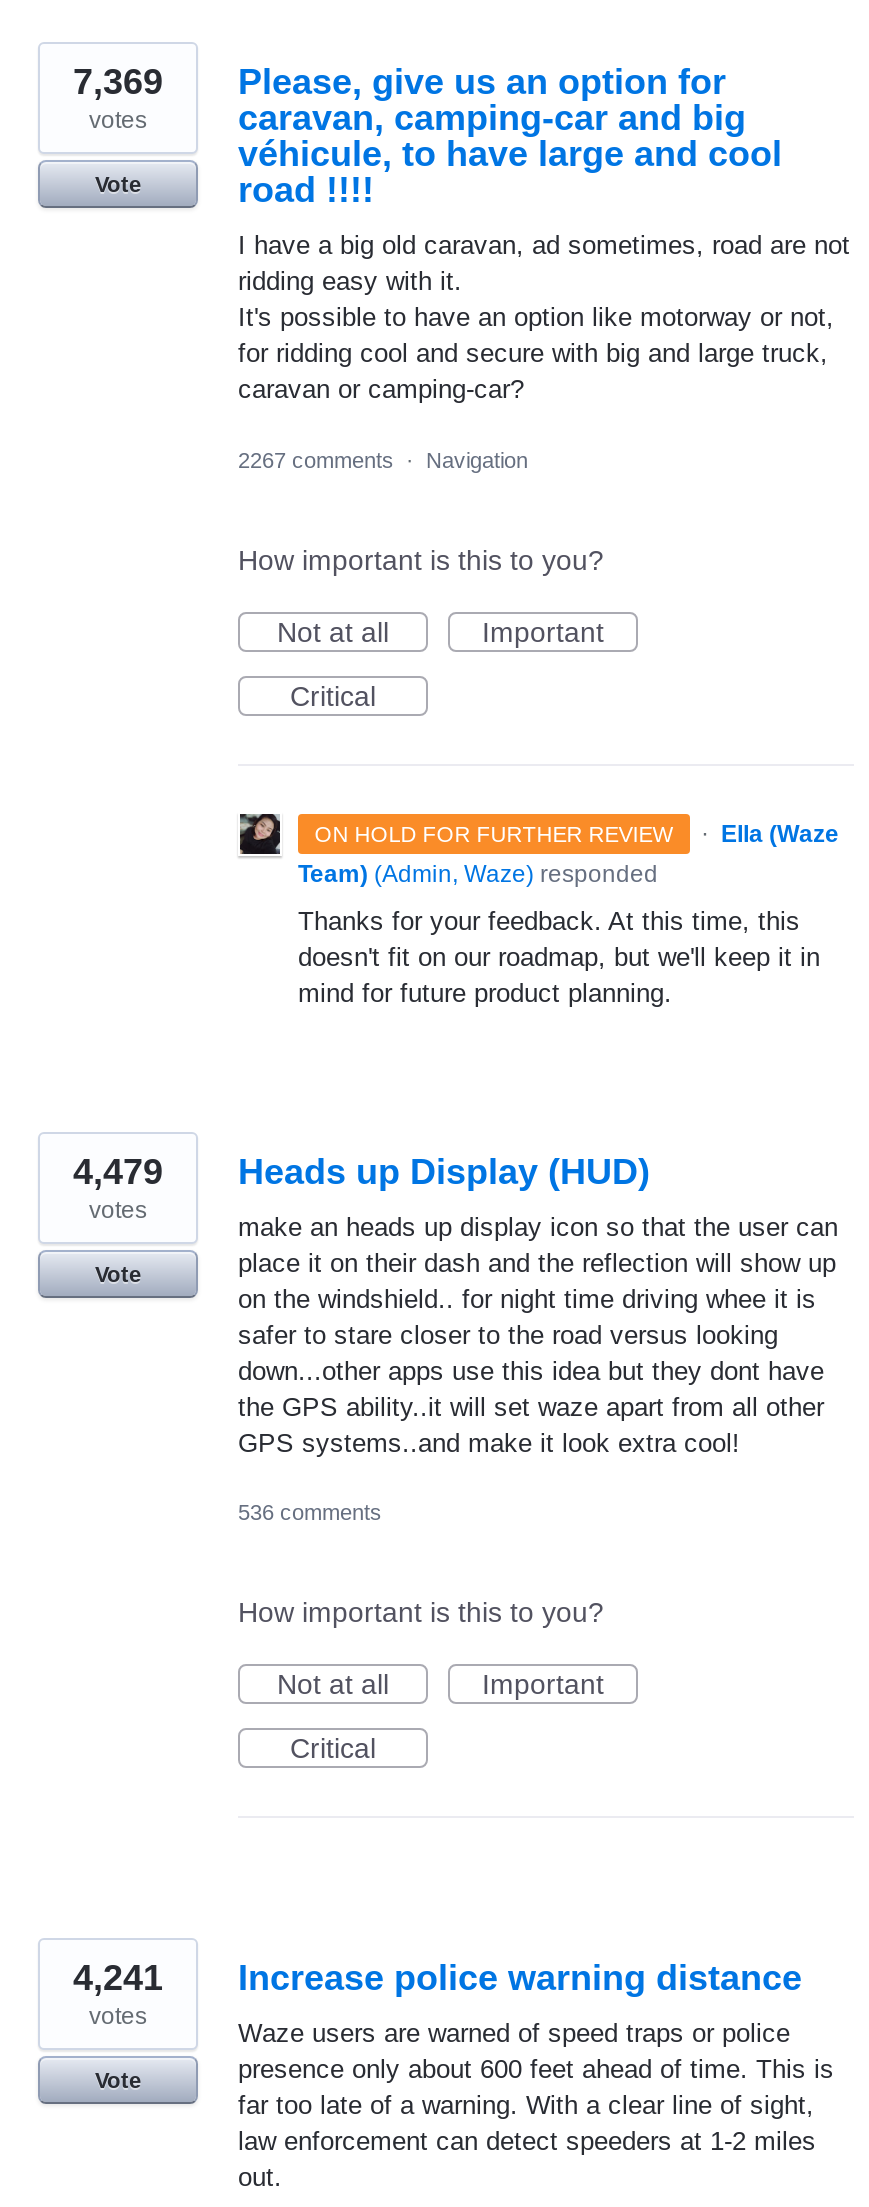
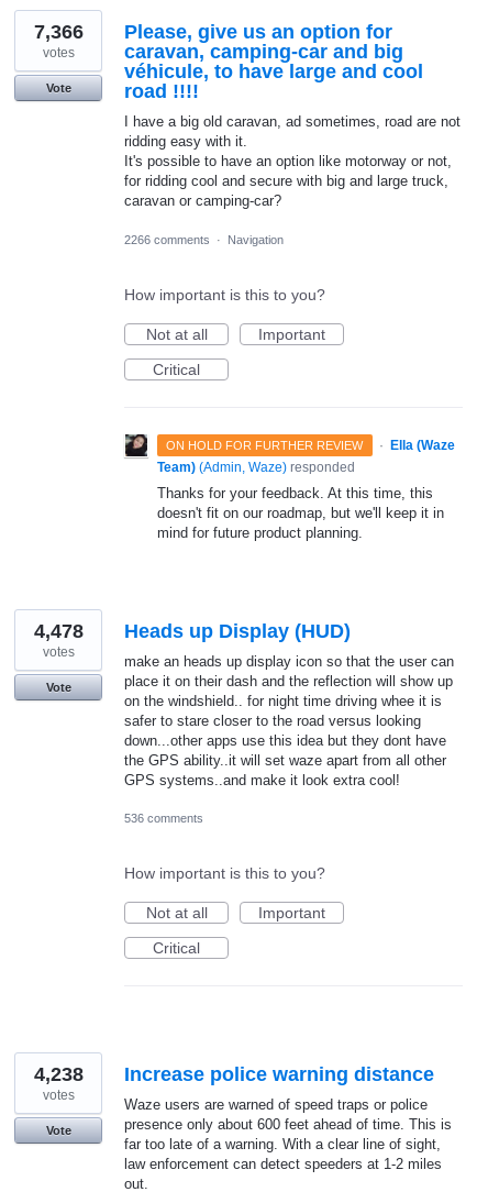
[73,63,726,103] 7,369 Please, give us an option for -> [34,21,392,43] 7,366 Please, give us an option for
[238,447,528,471] 2267 comments · Navigation -> [124,233,284,246] 2266 comments · Navigation
[73,1151,650,1191] 4,479 Heads up Display (HUD) -> [34,620,351,642] 4,478 Heads up Display (HUD)
[73,1957,802,1997] 4,241 Increase police warning distance -> [34,1063,434,1085] 4,238 Increase police warning distance

